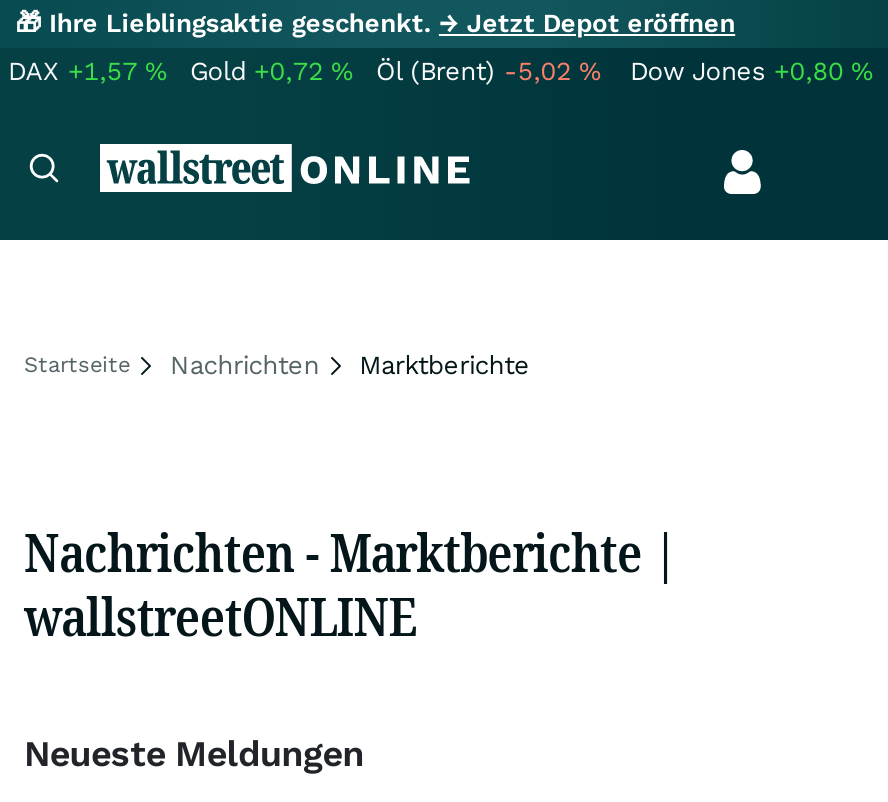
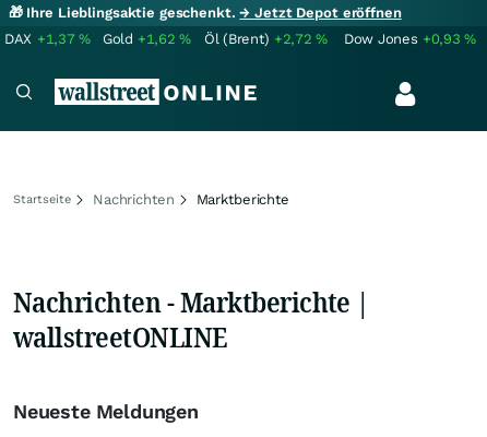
[8,56,166,86] DAX +1,57% -> [4,31,91,47] DAX +1,37%
[190,56,352,86] Gold +0,72% -> [103,31,191,47] Gold +1,62%
[376,56,600,86] Öl (Brent) -5,02% -> [204,31,328,47] Öl (Brent) +2,72%
[630,56,872,86] Dow Jones +0,80% -> [344,31,476,47] Dow Jones +0,93%

